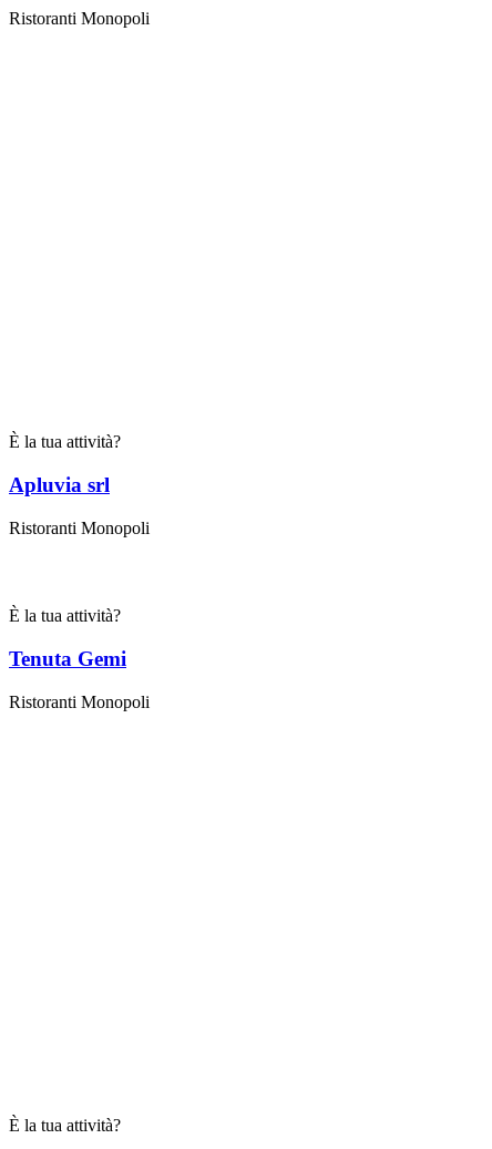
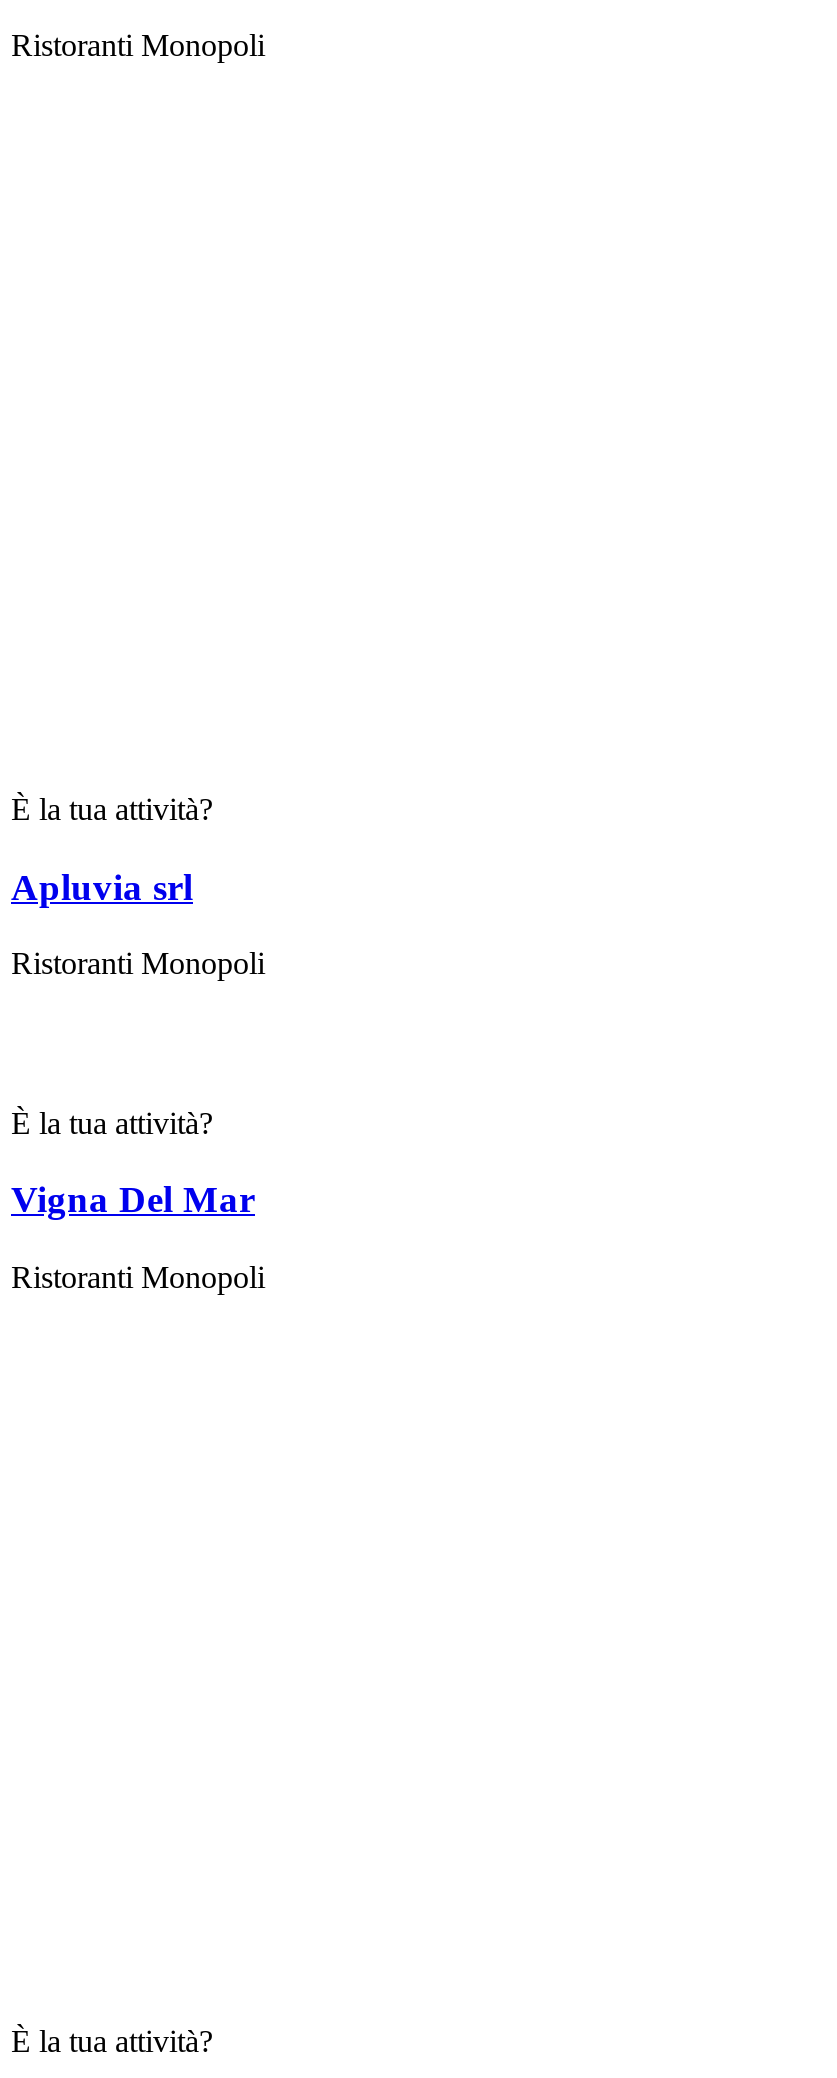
[9,647,126,670] Tenuta Gemi -> [11,1179,255,1221] Vigna Del Mar

